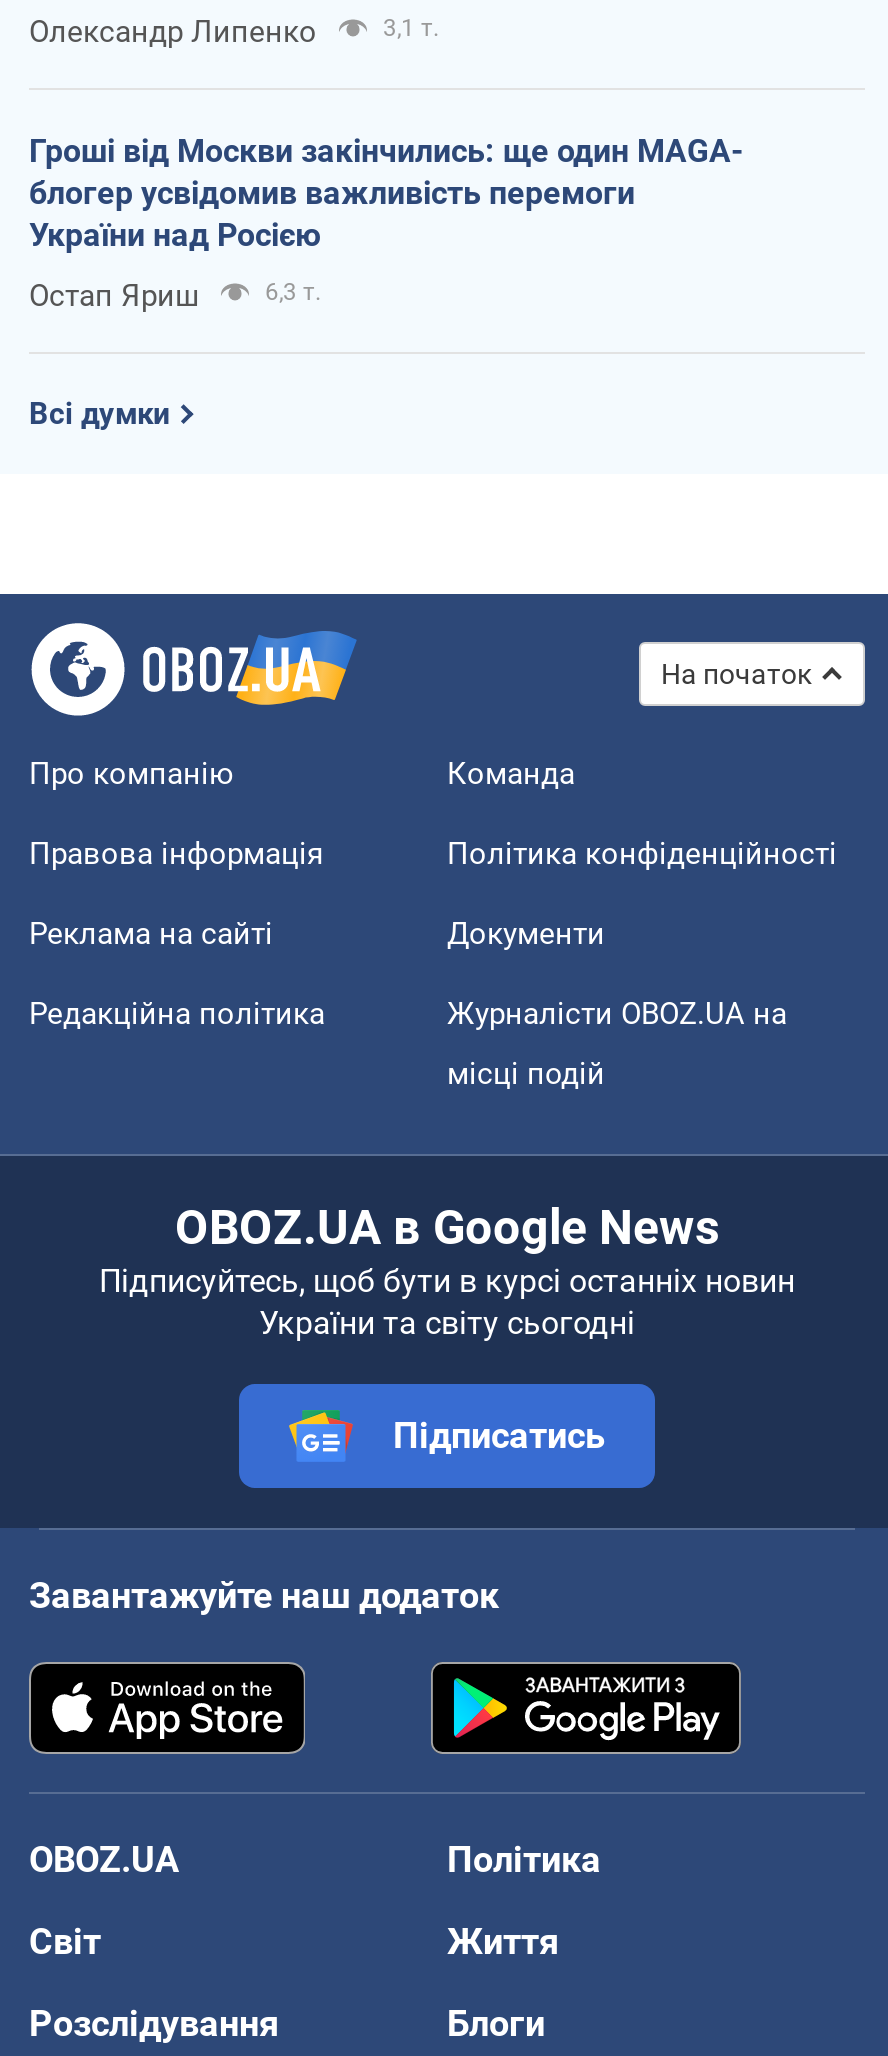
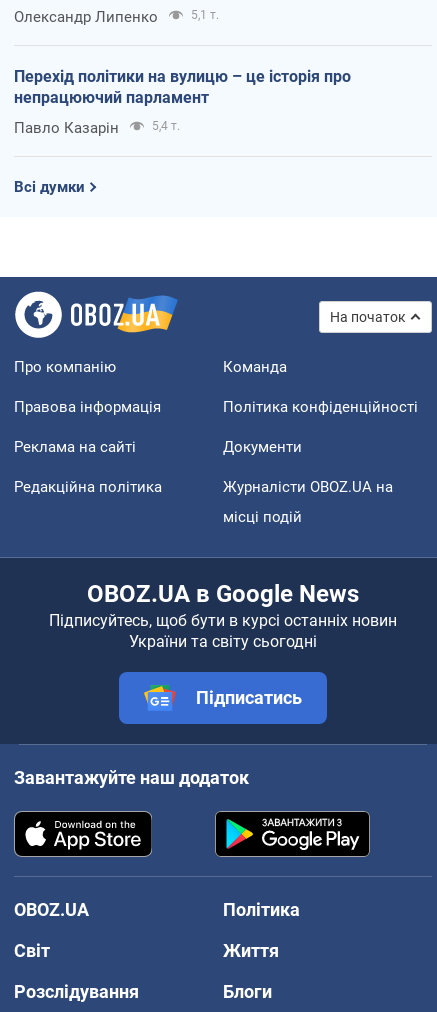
[383,13,439,41] 3,1 т. -> [191,8,219,22] 5,1 т.
[29,131,743,253] Гроші від Москви закінчились: ще один MAGA- | блогер усвідомив важливість перемоги | України над Росією -> [14,67,351,107] Перехід політики на вулицю – це історія про | непрацюючий парламент
[29,277,321,313] Остап Яриш | 6,3 т. -> [14,119,180,137] Павло Казарін | 5,4 т.

